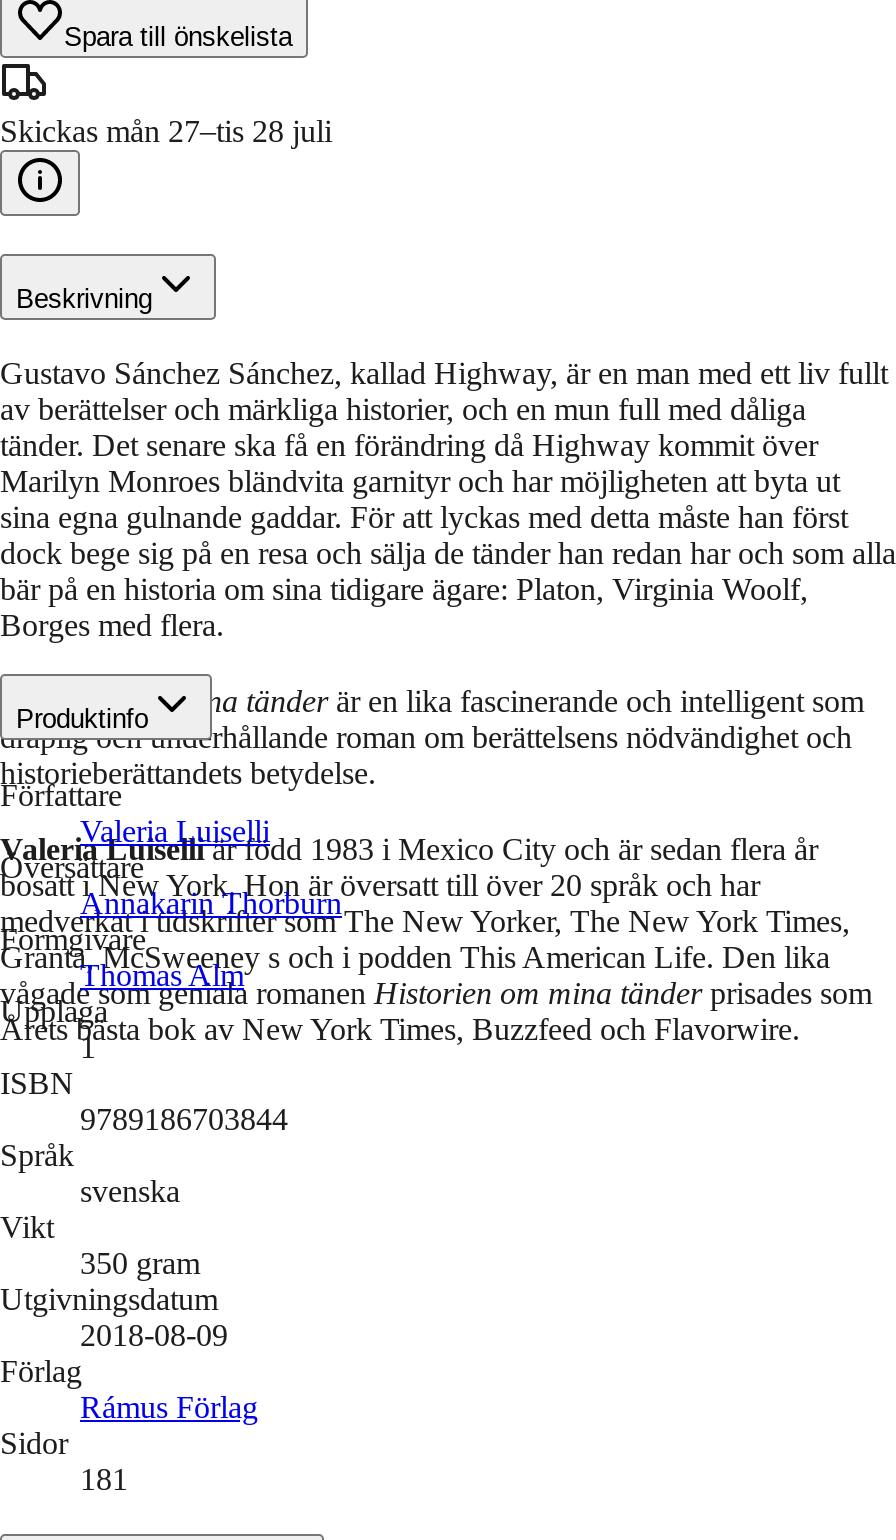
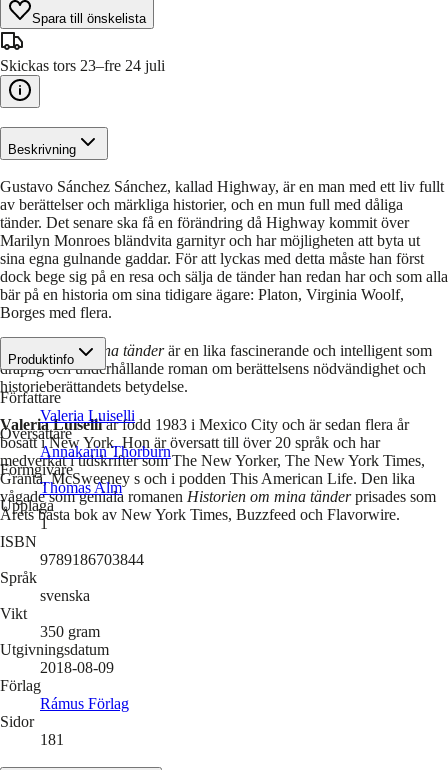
[0,114,332,148] Skickas mån 27–tis 28 juli -> [0,57,165,74] Skickas tors 23–fre 24 juli

